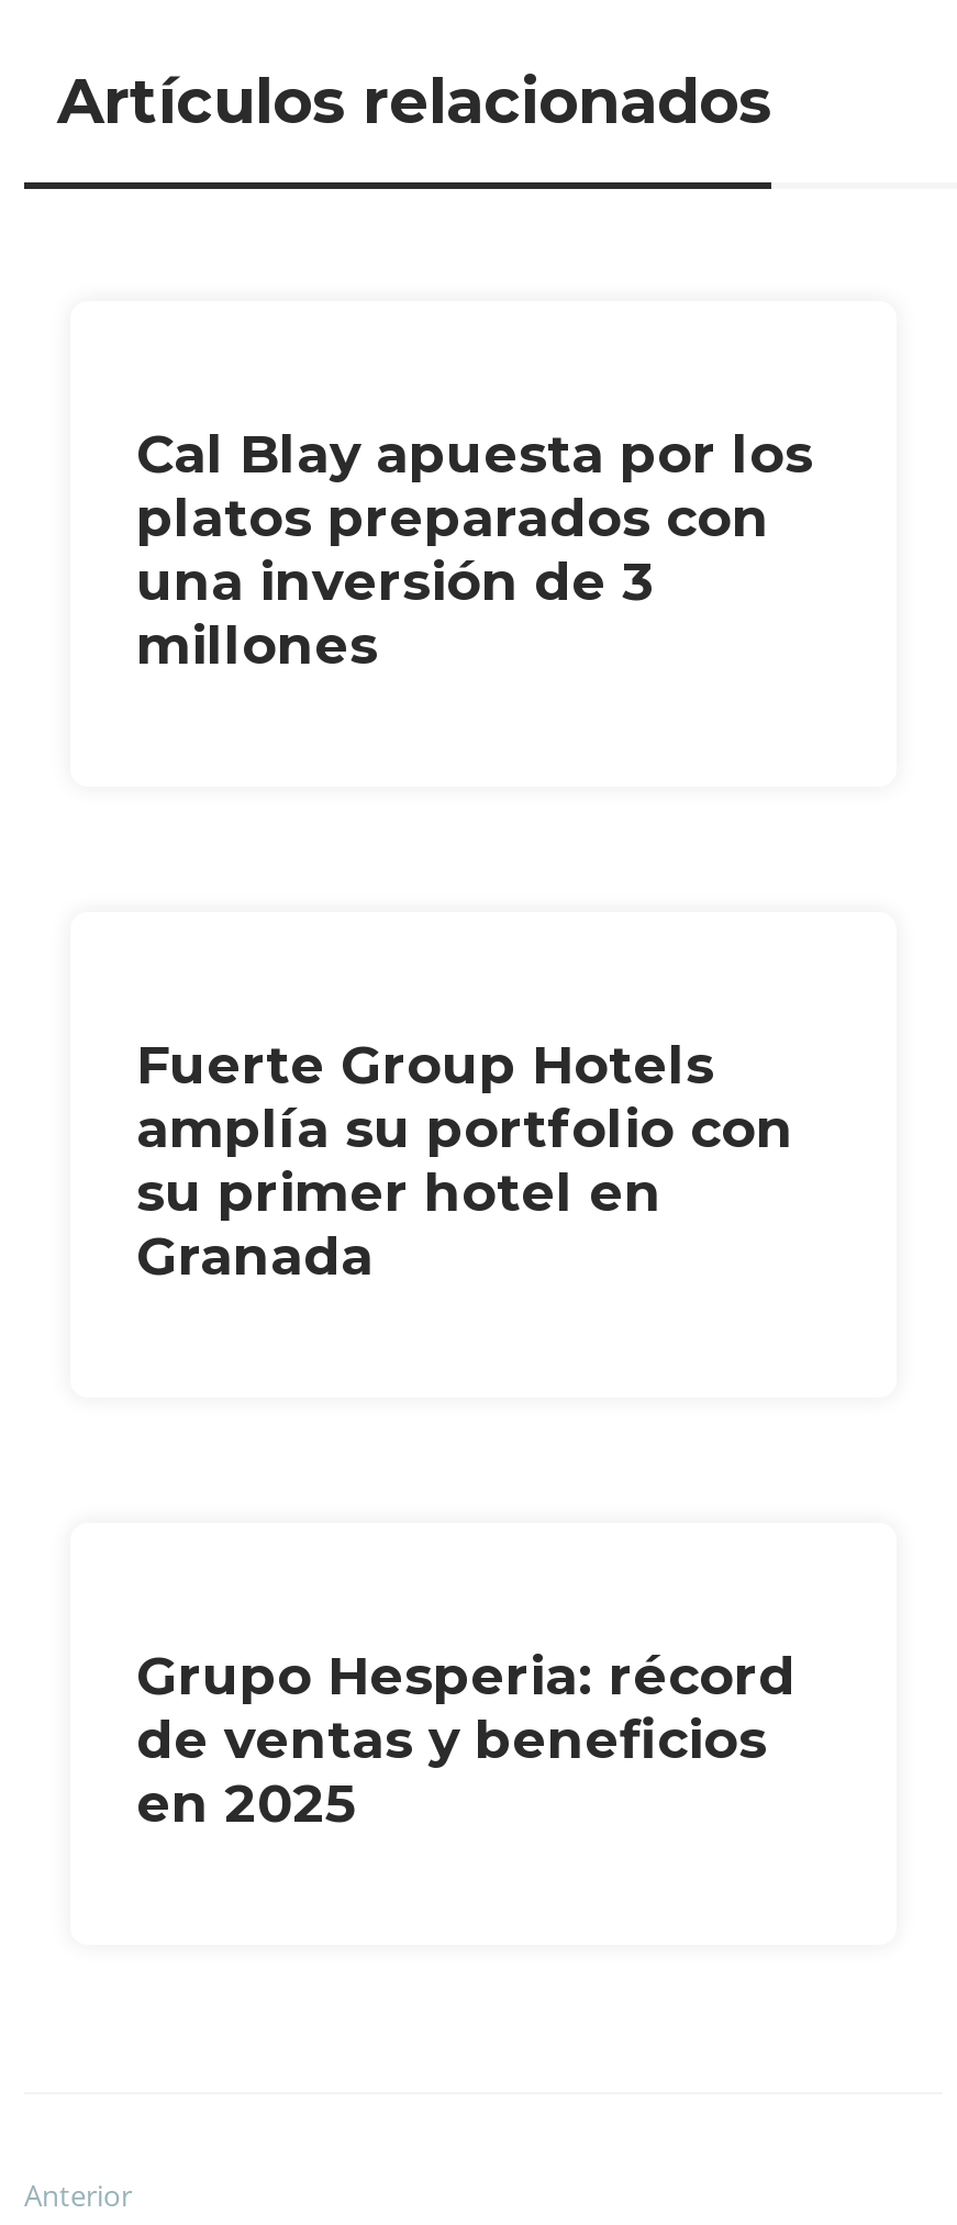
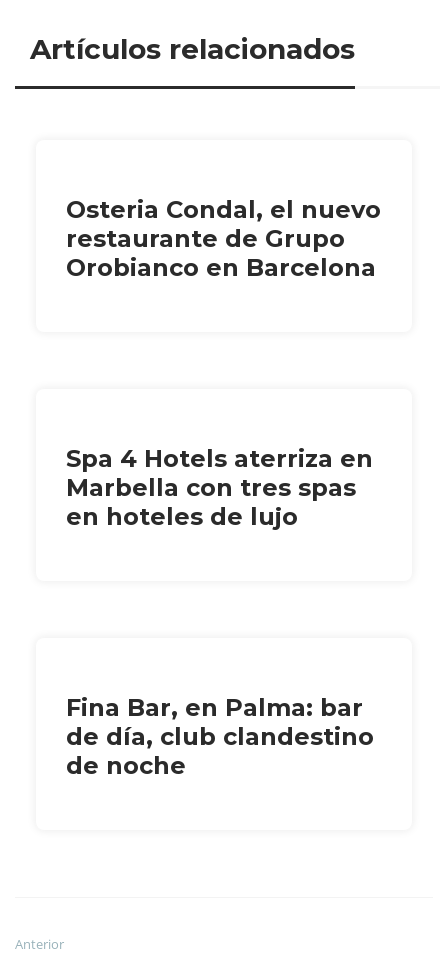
[136,422,813,677] Cal Blay apuesta por los | platos preparados con | una inversión de 3 | millones -> [66,195,381,282] Osteria Condal, el nuevo | restaurante de Grupo | Orobianco en Barcelona
[136,1033,793,1288] Fuerte Group Hotels | amplía su portfolio con | su primer hotel en | Granada -> [66,444,373,531] Spa 4 Hotels aterriza en | Marbella con tres spas | en hoteles de lujo
[136,1644,795,1835] Grupo Hesperia: récord | de ventas y beneficios | en 2025 -> [66,693,374,780] Fina Bar, en Palma: bar | de día, club clandestino | de noche

